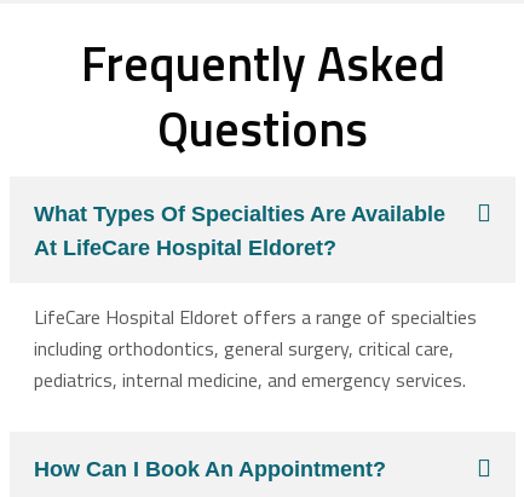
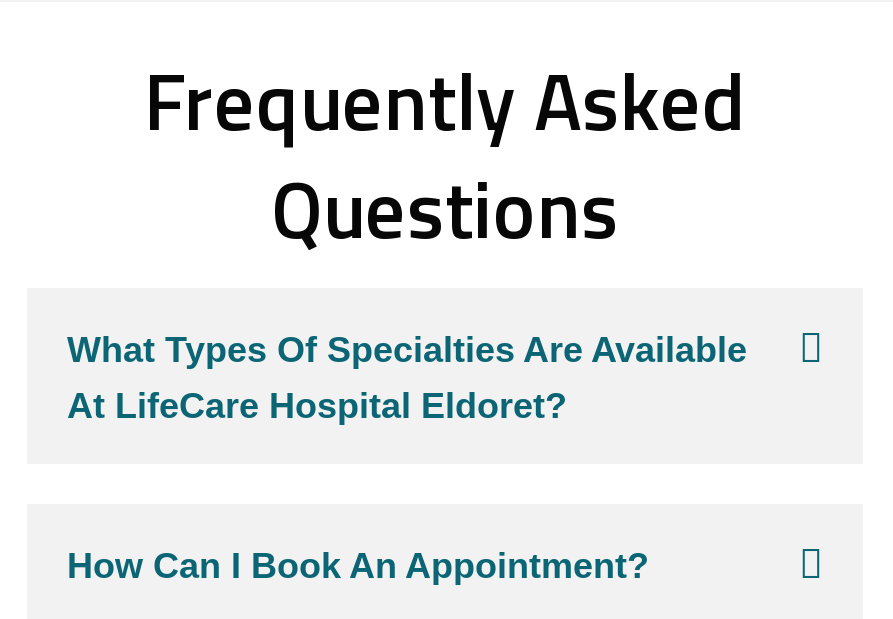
[34,303,477,395] LifeCare Hospital Eldoret offers a range of specialties | including orthodontics, general surgery, critical care, | pediatrics, internal medicine, and emergency services. -> none

